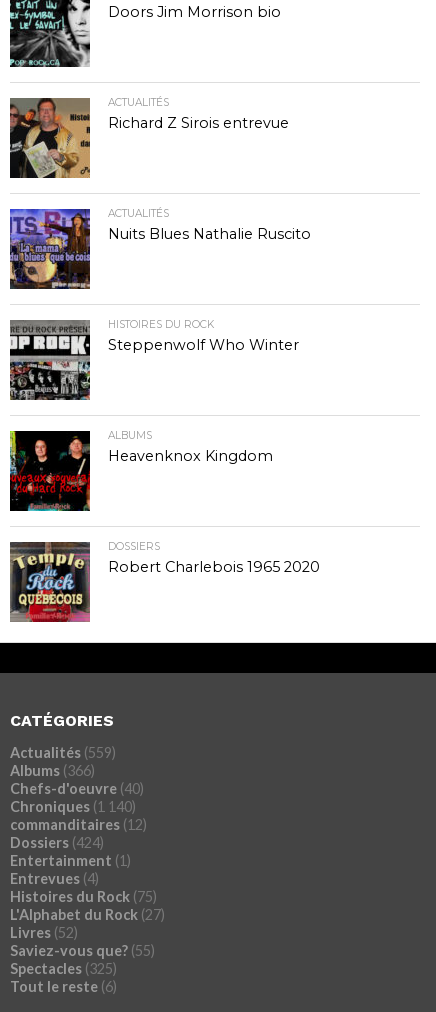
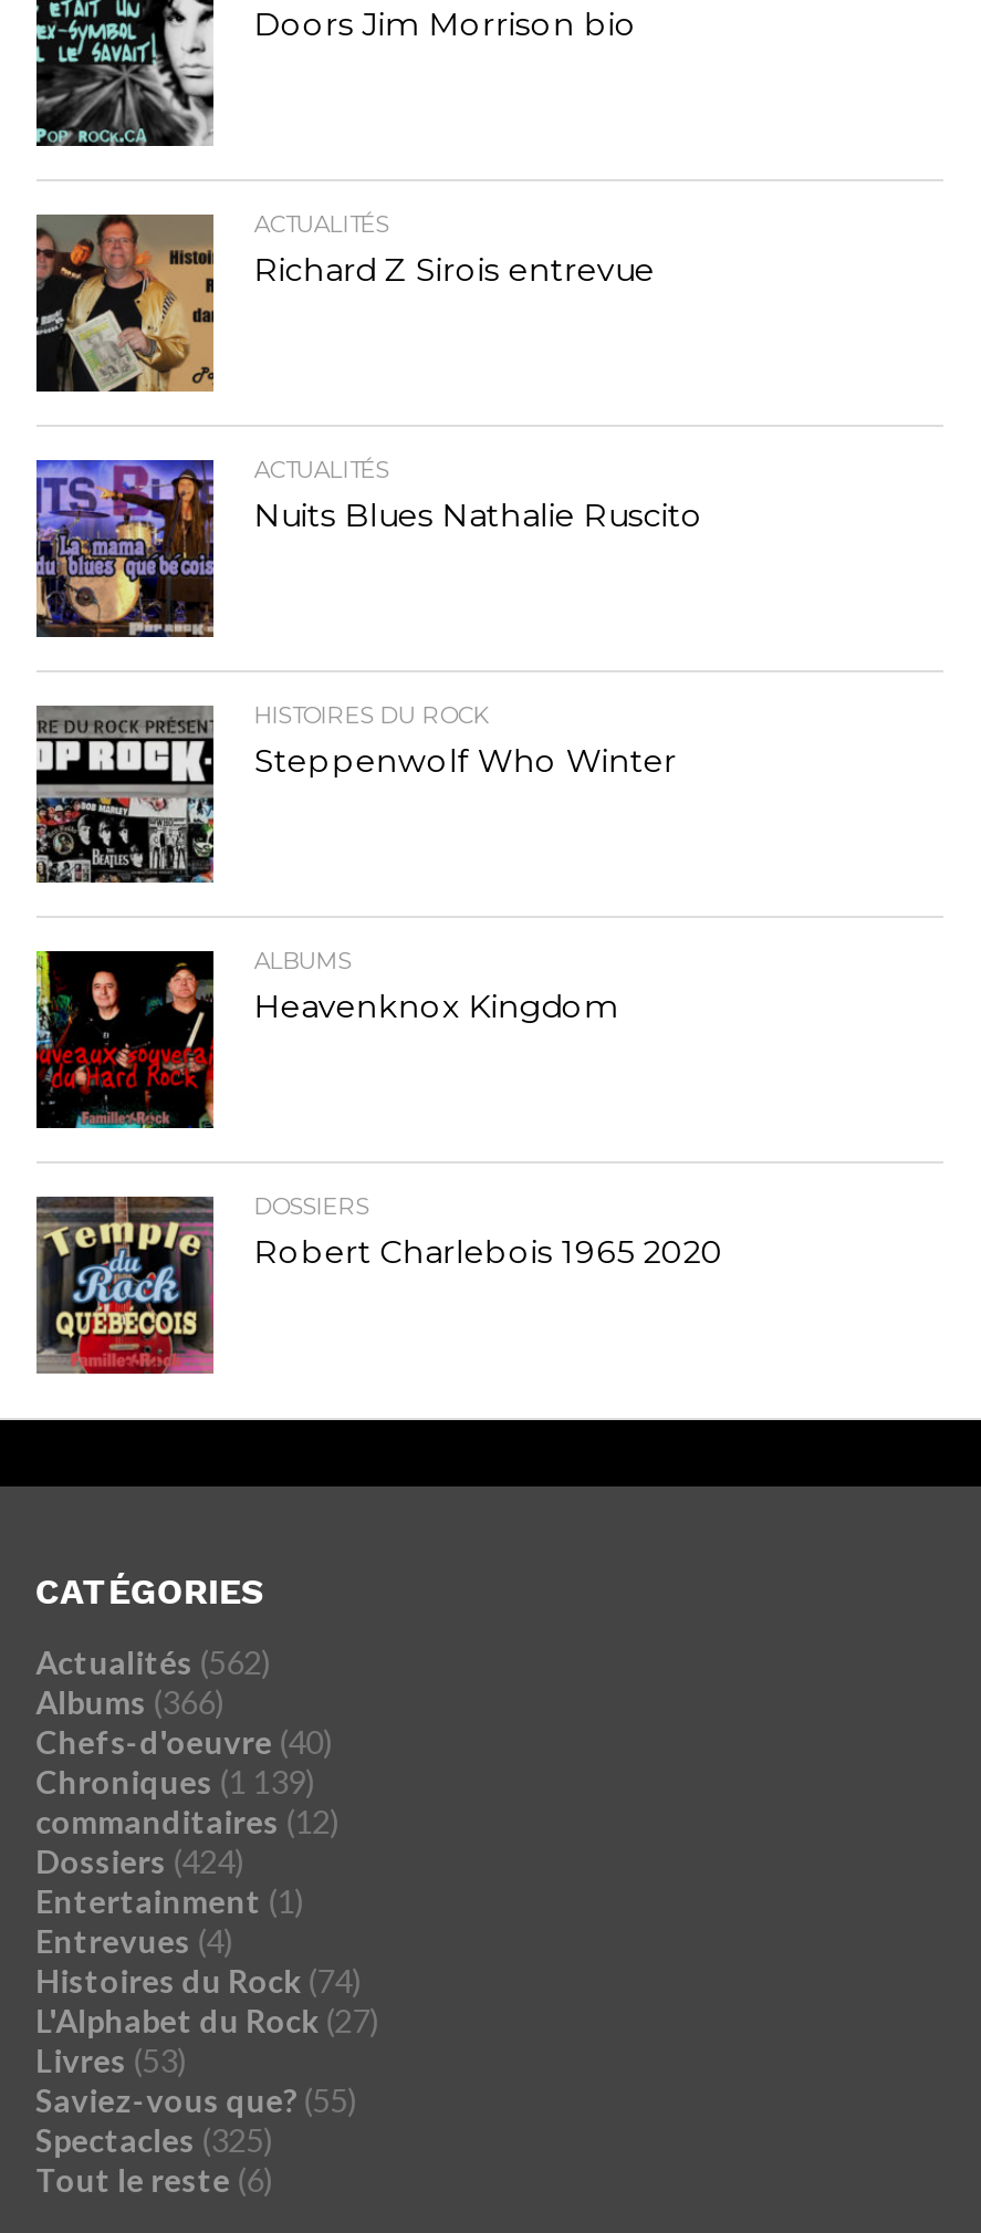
[10,743,116,760] Actualités (559) -> [36,1645,270,1682] Actualités (562)
[10,797,136,814] Chroniques (1 140) -> [36,1764,315,1802] Chroniques (1 139)
[10,887,157,904] Histoires du Rock (75) -> [36,1963,361,2001] Histoires du Rock (74)
[10,923,78,940] Livres (52) -> [36,2043,186,2080] Livres (53)

